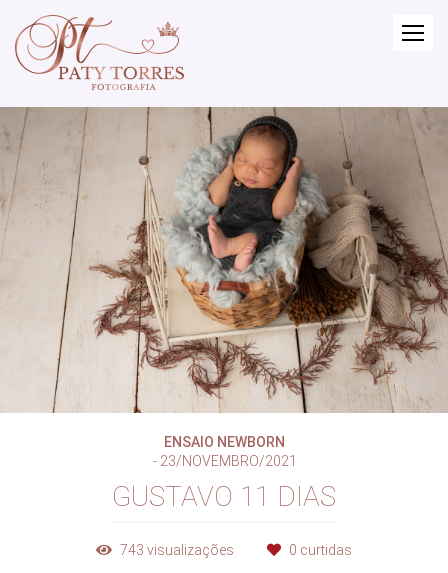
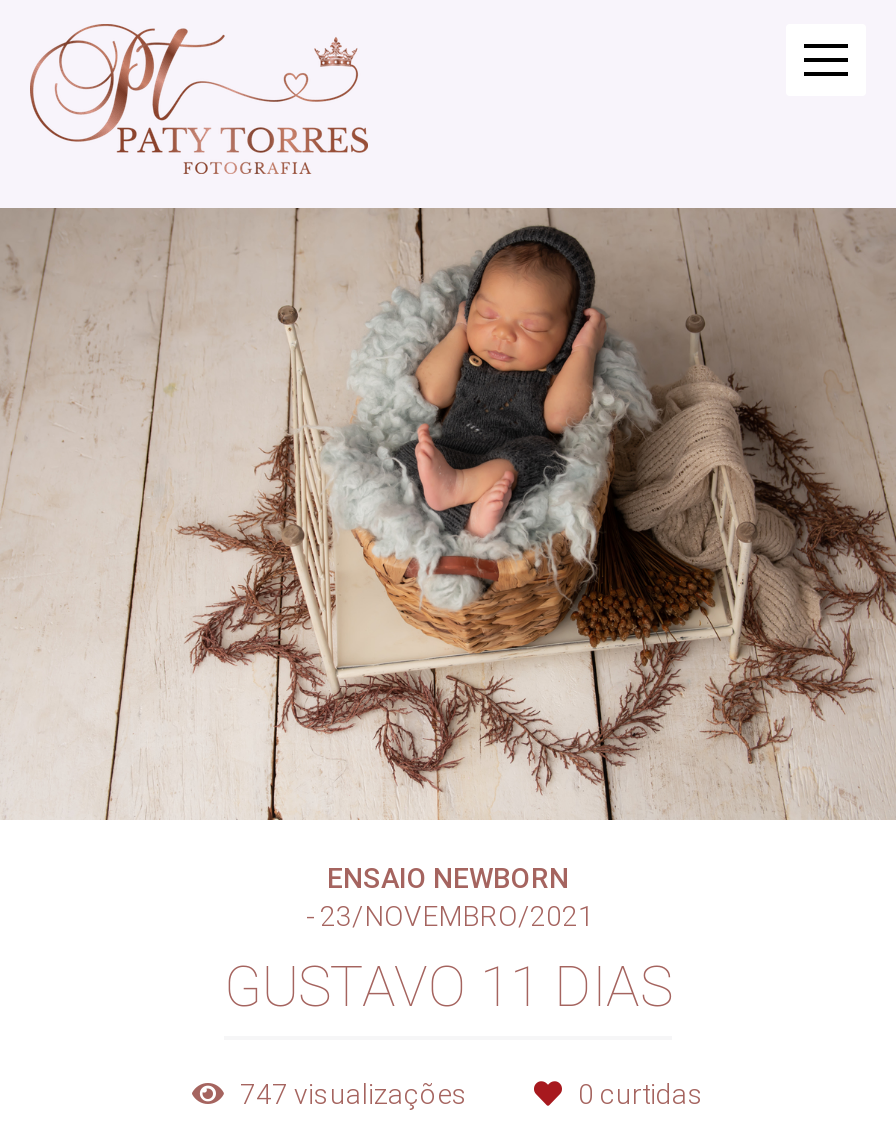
[120,542,237,558] 743 visualizações -> [240,1078,474,1110] 747 visualizações

